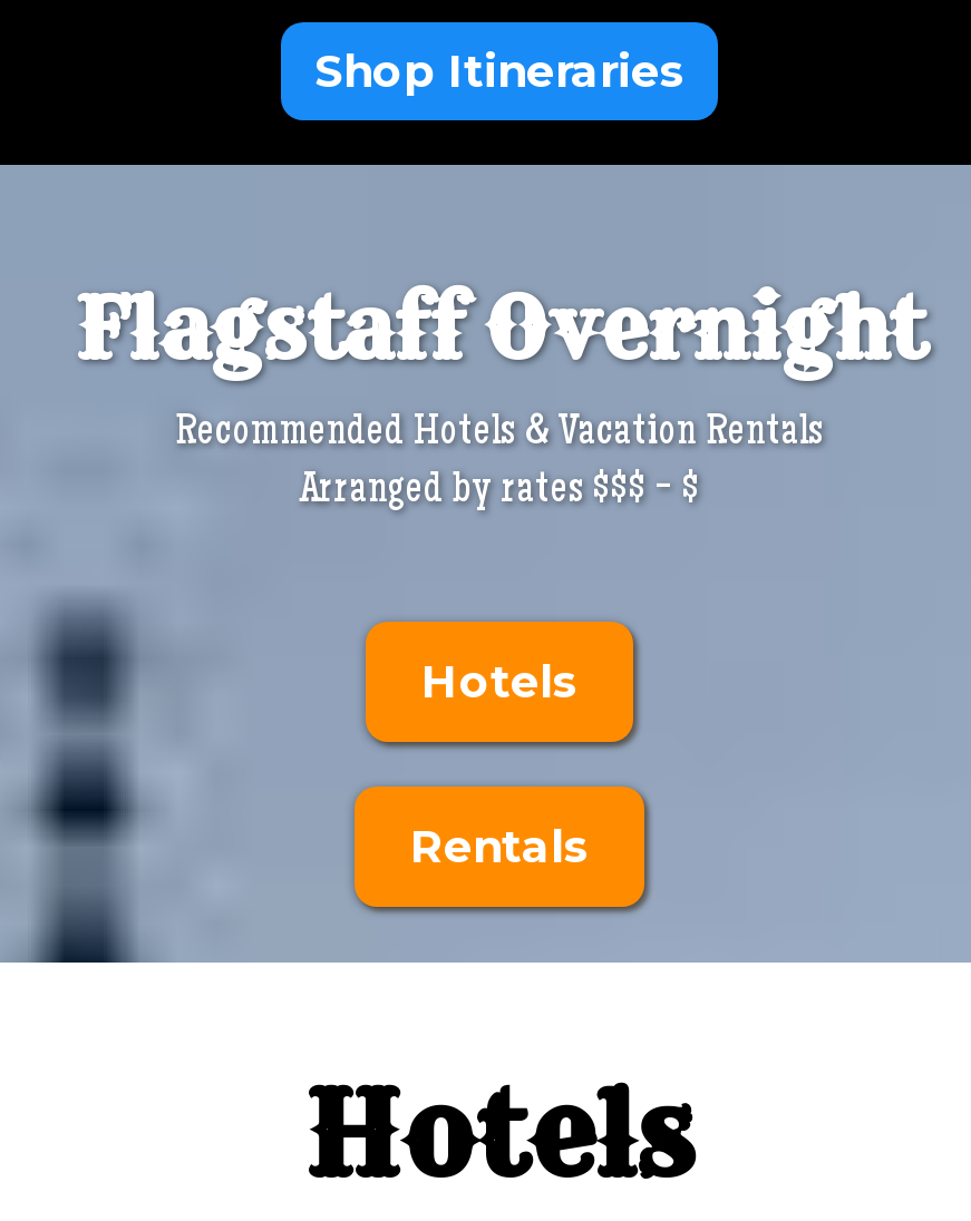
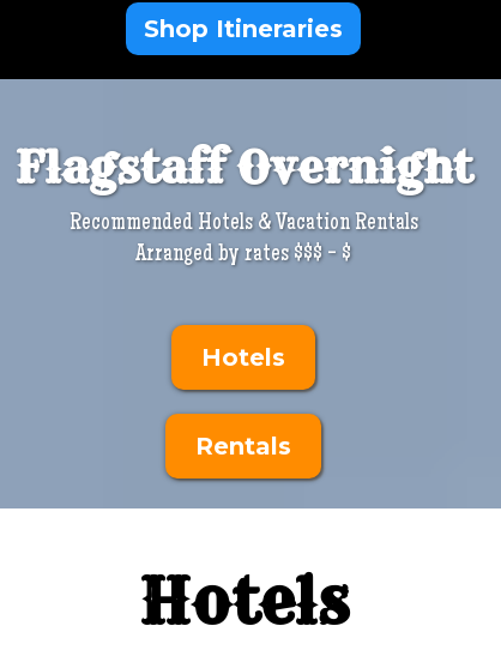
[27,604,138,963] [image] -> none

